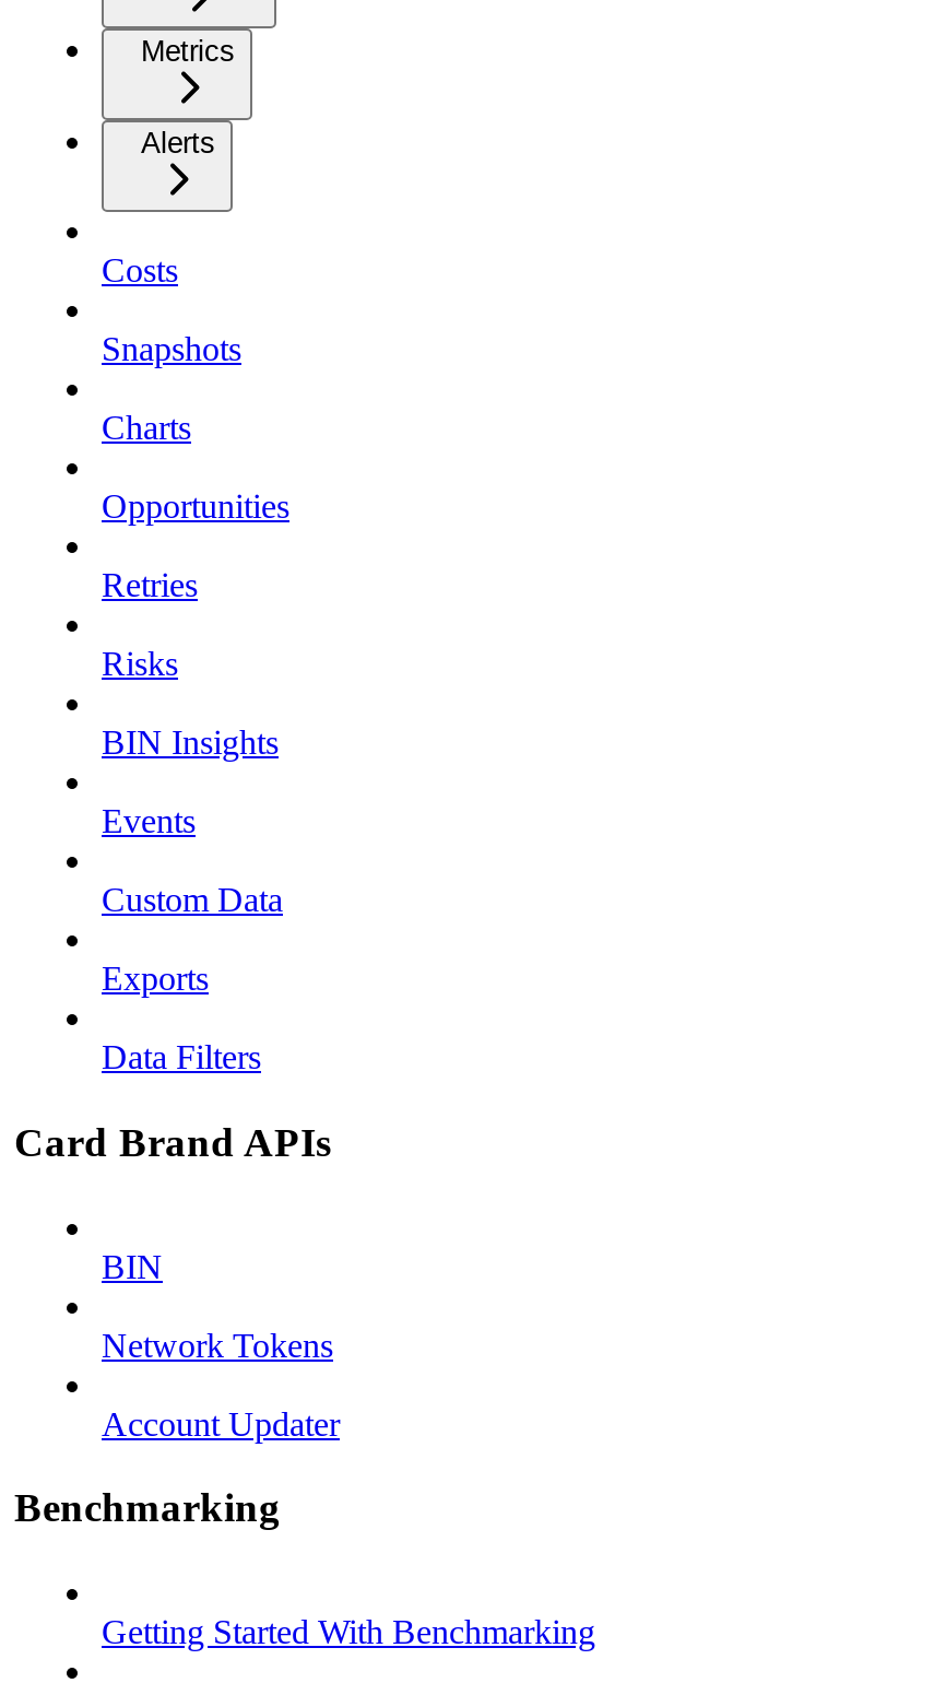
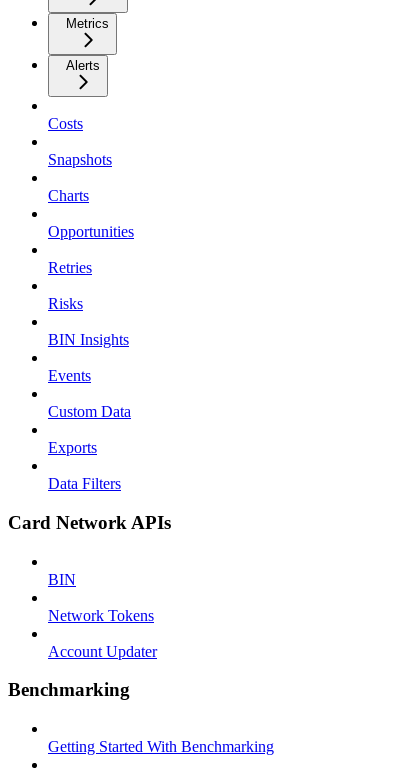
[14,1119,331,1165] Card Brand APIs -> [8,512,171,533] Card Network APIs

